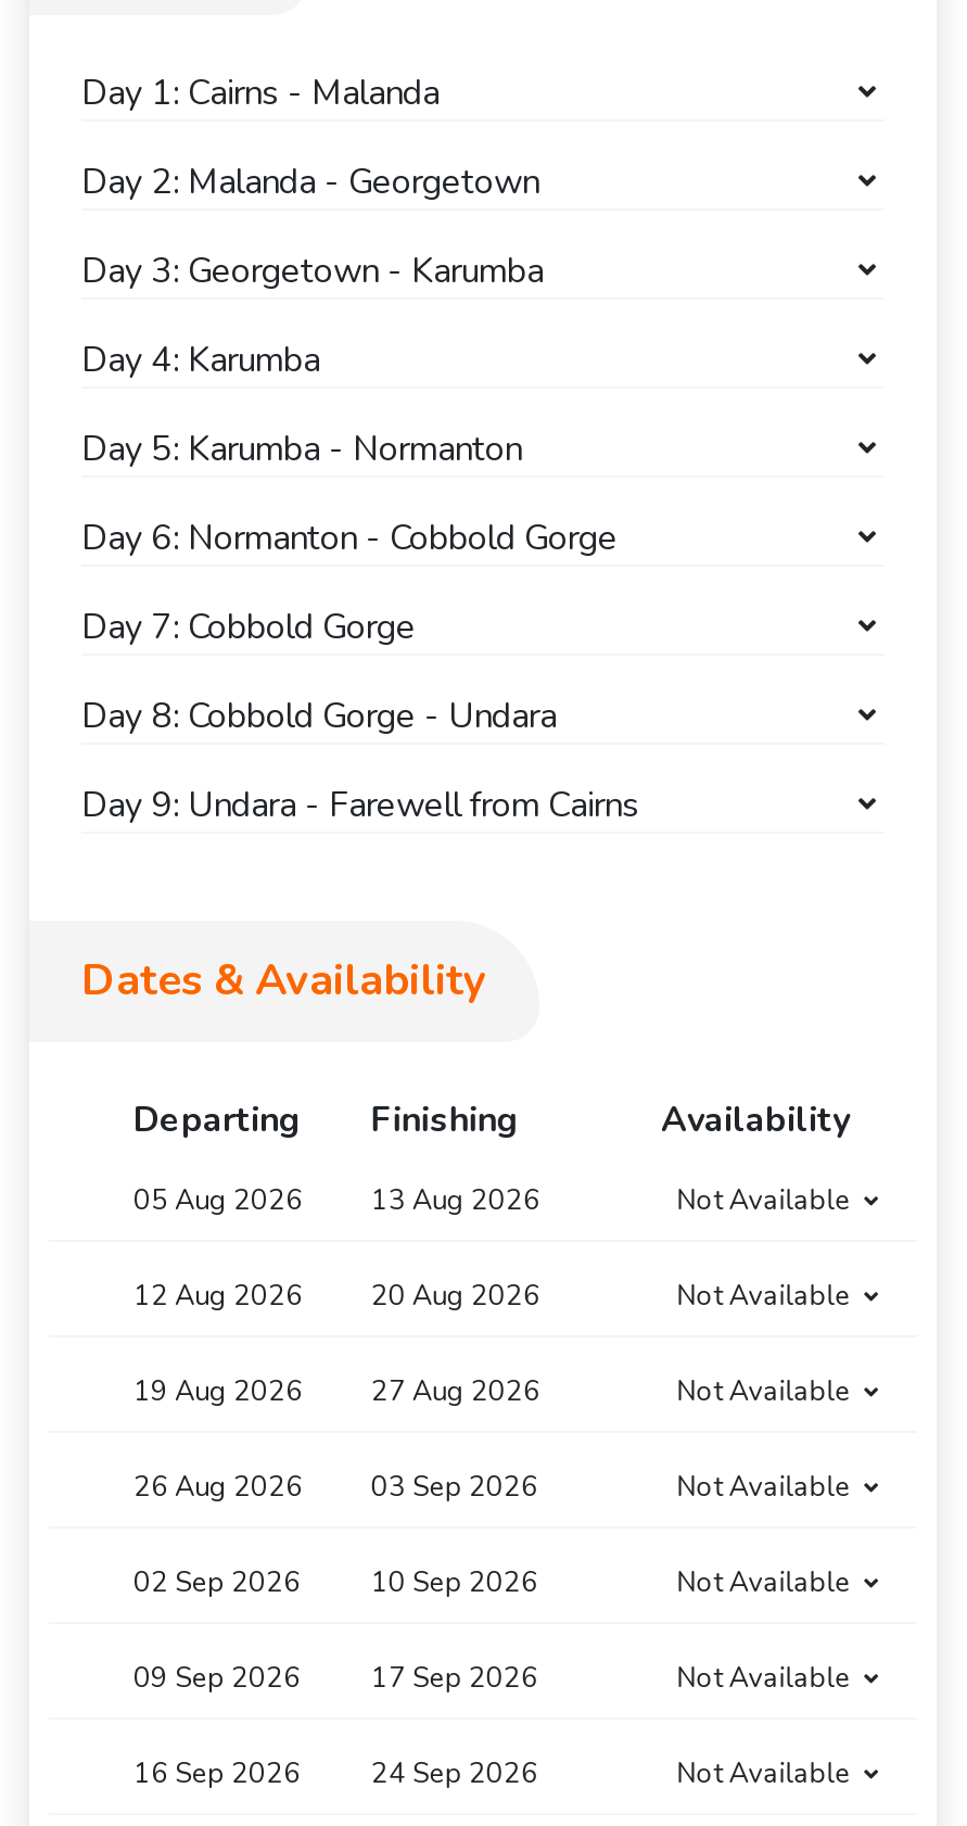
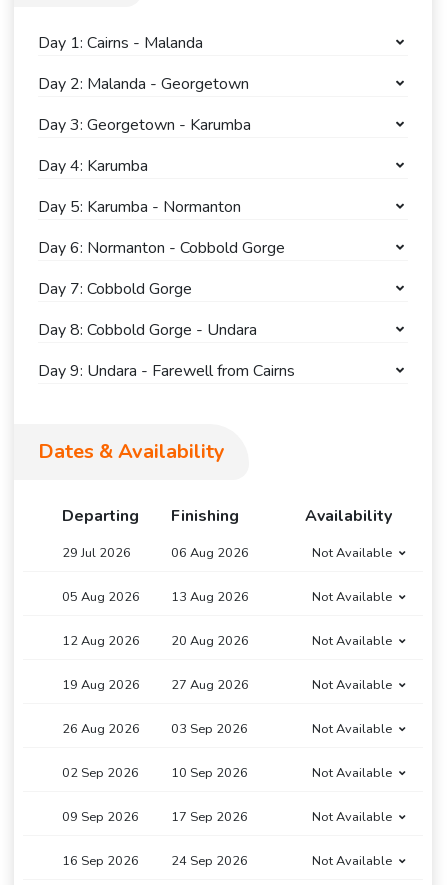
none -> [62,544,395,562] 29 Jul 2026 | 06 Aug 2026 | Not Available

